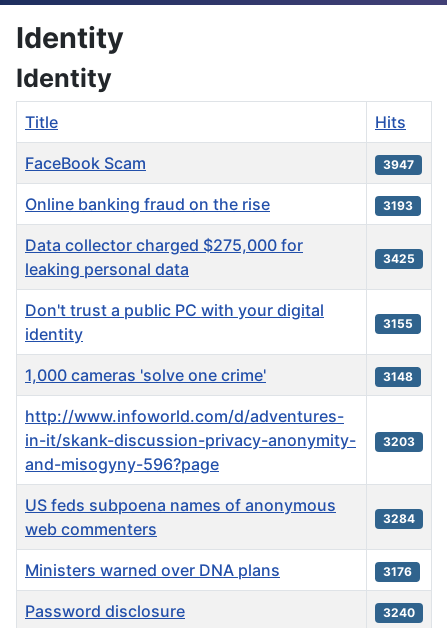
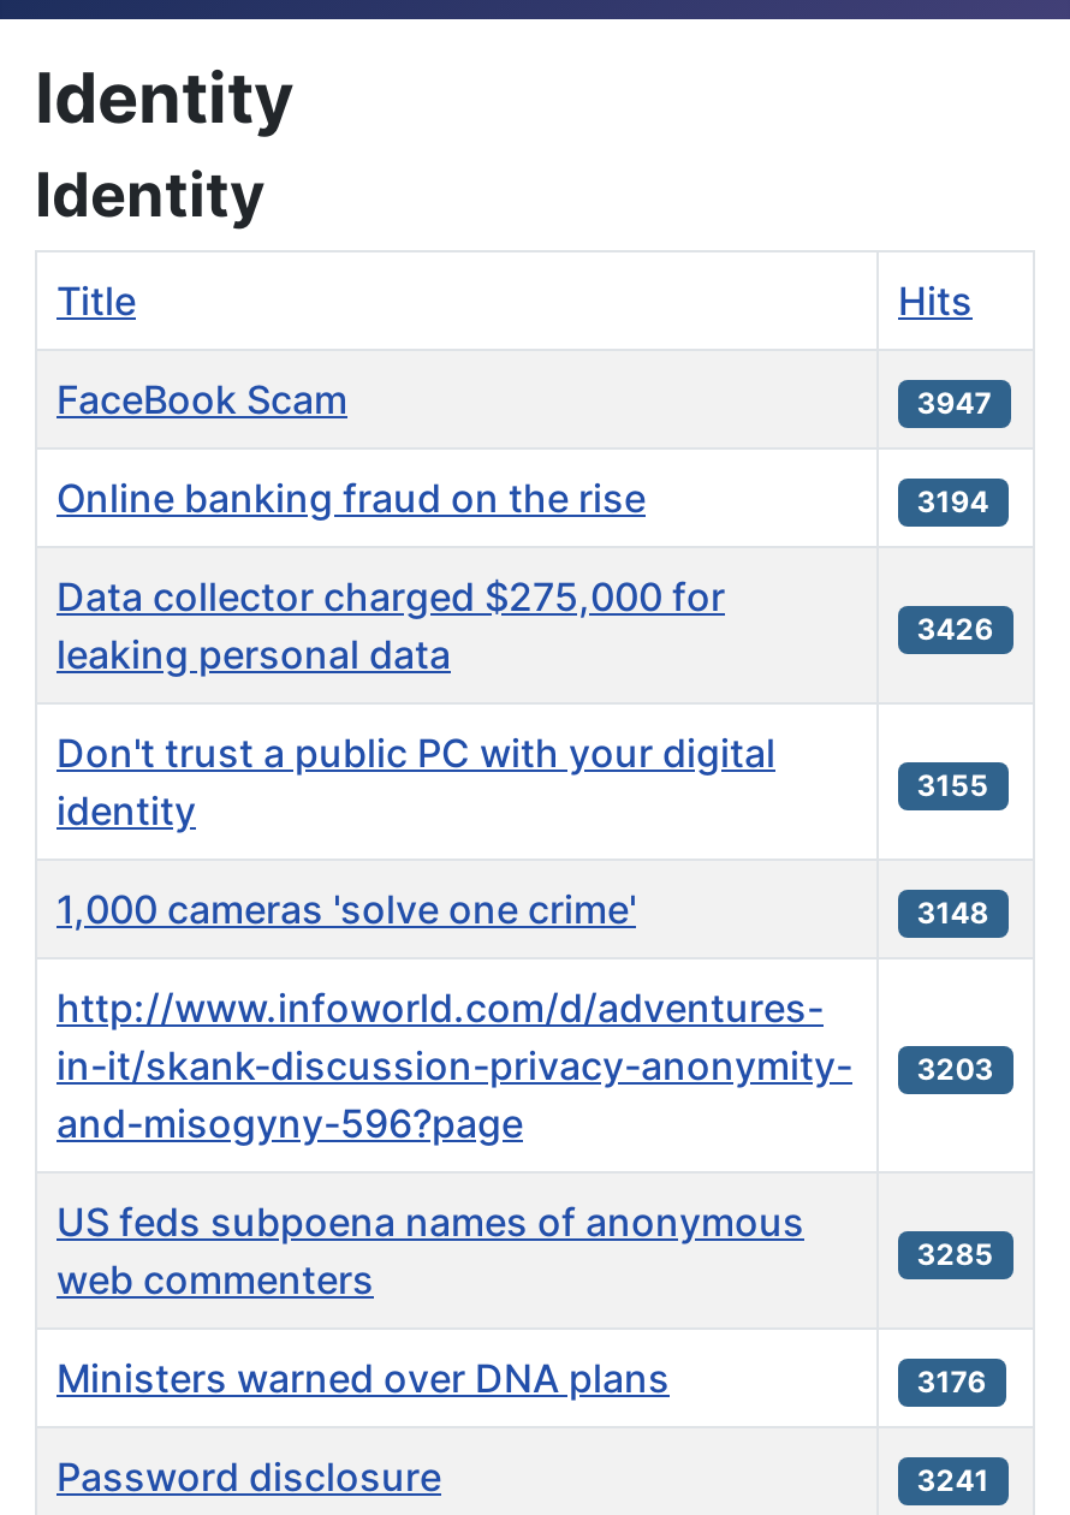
[383,198,413,213] 3193 -> [917,483,989,519] 3194
[383,251,415,266] 3425 -> [917,611,994,647] 3426
[383,511,415,526] 3284 -> [917,1236,994,1272] 3285
[383,605,415,620] 3240 -> [917,1462,989,1498] 3241

